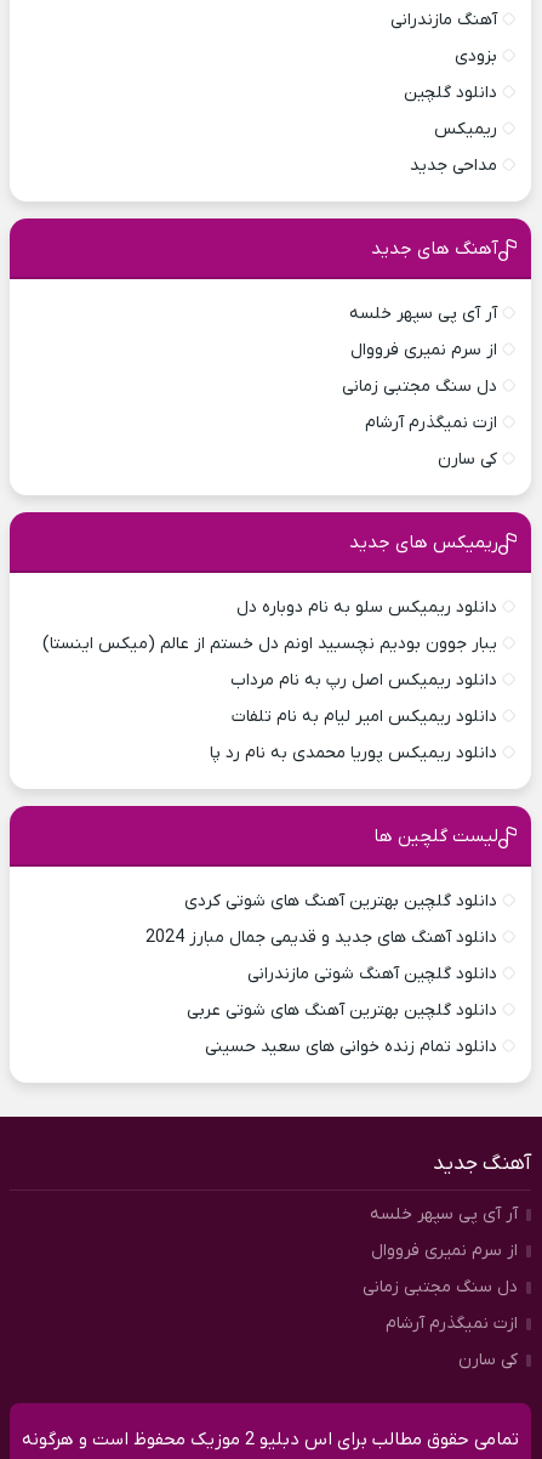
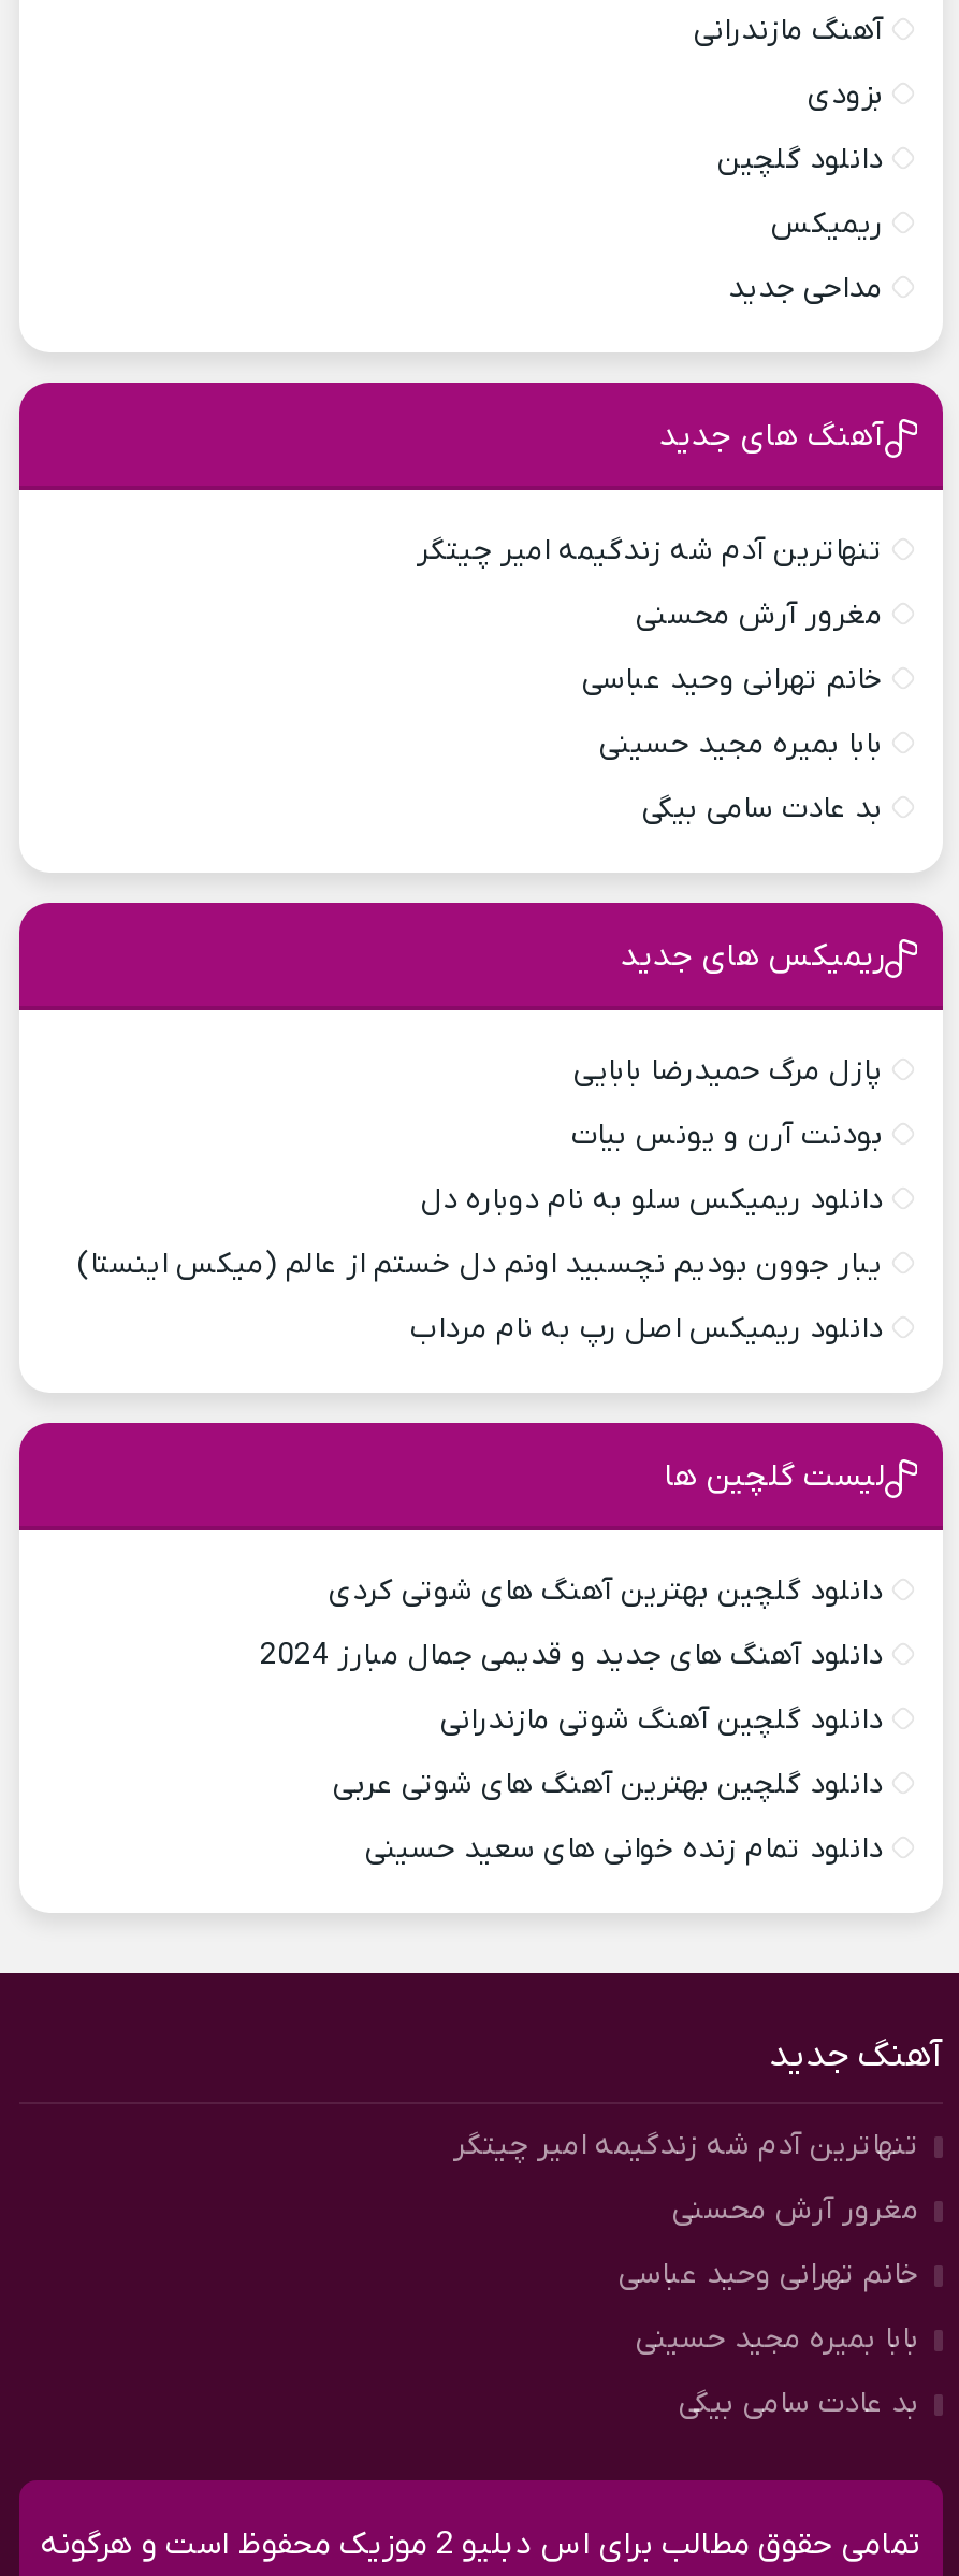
[349,302,497,325] آر آی پی سپهر خلسه -> [417,531,883,572] تنهاترین آدم شه زندگیمه امیر چیتگر
[350,339,497,362] از سرم نمیری فرووال -> [636,596,883,636] مغرور آرش محسنی
[342,375,497,398] دل سنگ مجتبی زمانی -> [582,660,883,701] خانم تهرانی وحید عباسی
[365,412,497,435] ازت نمیگذرم آرشام -> [599,725,883,765] بابا بمیره مجید حسینی
[438,448,497,471] کی سارن -> [642,789,883,830] بد عادت سامی بیگی
none -> [571,1051,883,1157] پازل مرگ حمیدرضا بابایی | بودنت آرن و یونس بیات
moved [42,596,497,692] -> [77,1180,883,1350]: دانلود ریمیکس سلو به نام دوباره دل | یبار جوون بودیم نچسبید اونم دل خستم از عالم (میکس اینستا) | دانلود ریمیکس اصل رپ به نام مرداب
[210,705,497,765] دانلود ریمیکس امیر لیام به نام تلفات | دانلود ریمیکس پوریا محمدی به نام رد پا -> none
[370,1203,518,1226] آر آی پی سپهر خلسه -> [453,2126,919,2167] تنهاترین آدم شه زندگیمه امیر چیتگر
[371,1239,518,1262] از سرم نمیری فرووال -> [672,2190,919,2231] مغرور آرش محسنی
[363,1276,518,1299] دل سنگ مجتبی زمانی -> [619,2255,919,2296] خانم تهرانی وحید عباسی
[386,1312,518,1335] ازت نمیگذرم آرشام -> [636,2319,919,2360] بابا بمیره مجید حسینی
[458,1349,518,1372] کی سارن -> [679,2384,919,2425] بد عادت سامی بیگی

